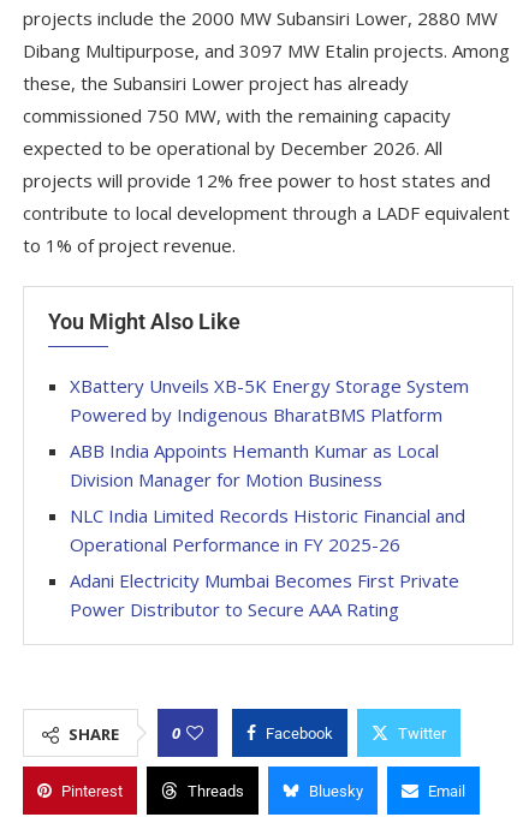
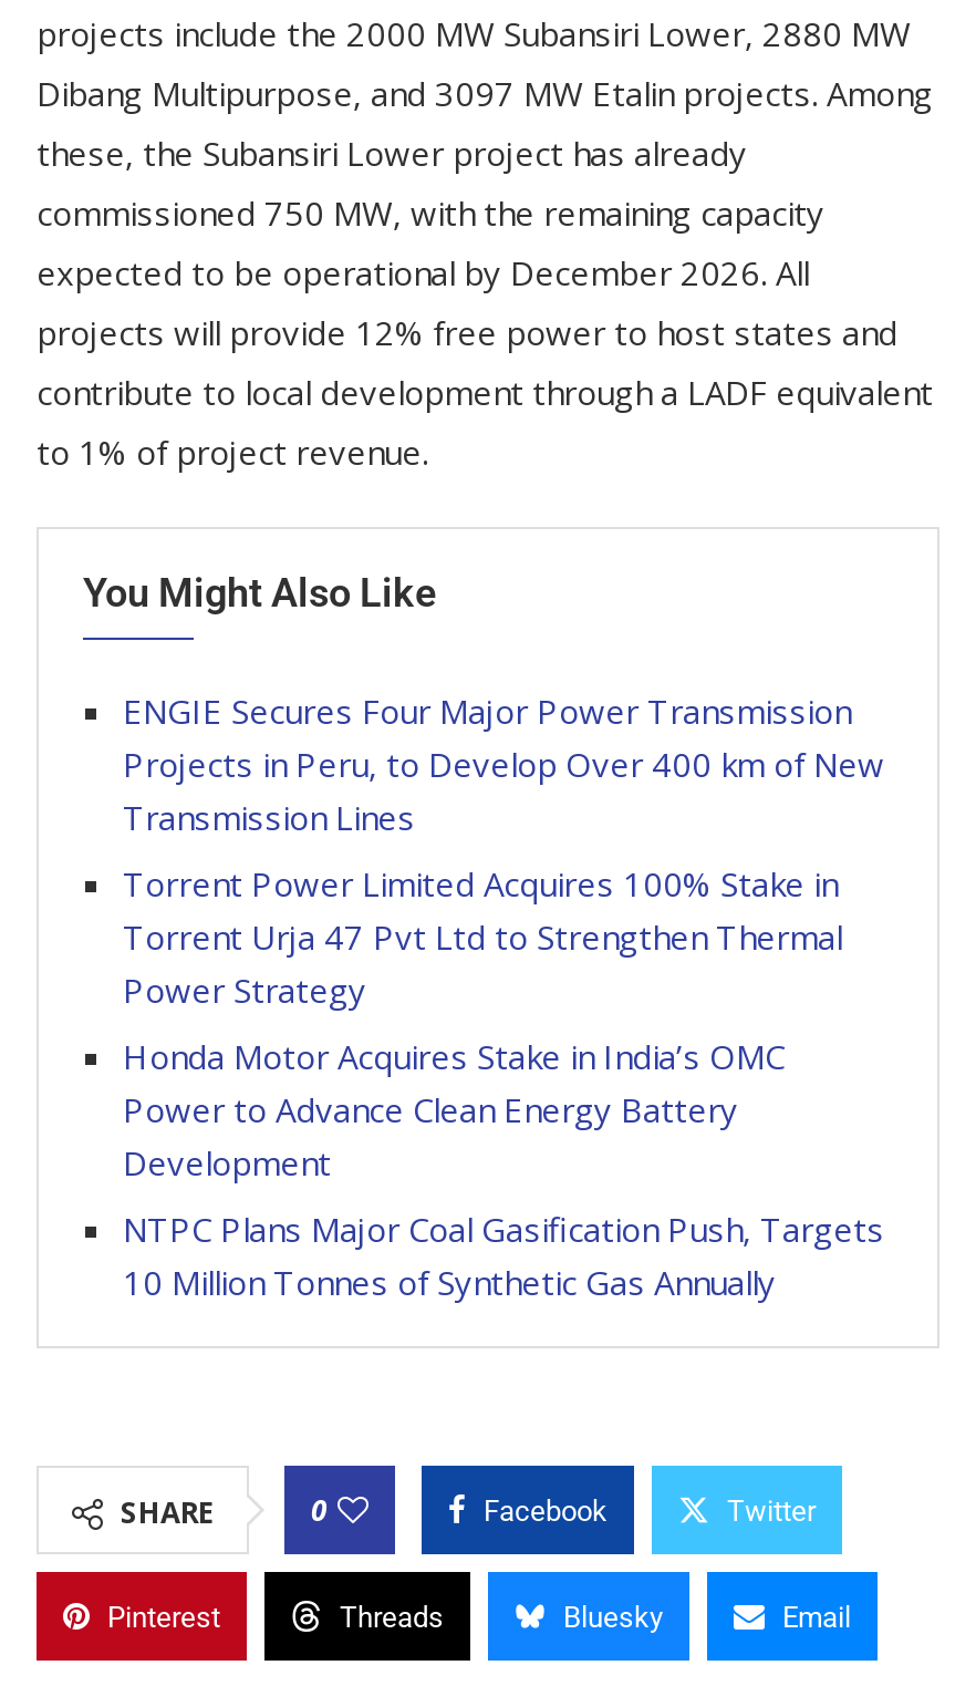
[70,374,469,427] XBattery Unveils XB-5K Energy Storage System | Powered by Indigenous BharatBMS Platform -> [123,689,884,839] ENGIE Secures Four Major Power Transmission | Projects in Peru, to Develop Over 400 km of New | Transmission Lines
[70,439,439,491] ABB India Appoints Hemanth Kumar as Local | Division Manager for Motion Business -> [123,861,842,1012] Torrent Power Limited Acquires 100% Stake in | Torrent Urja 47 Pvt Ltd to Strengthen Thermal | Power Strategy
[70,503,465,556] NLC India Limited Records Historic Financial and | Operational Performance in FY 2025-26 -> [123,1034,785,1185] Honda Motor Acquires Stake in India’s OMC | Power to Advance Clean Energy Battery | Development
[70,568,459,621] Adani Electricity Mumbai Becomes First Private | Power Distributor to Secure AAA Rating -> [123,1207,884,1304] NTPC Plans Major Coal Gasification Push, Targets | 10 Million Tonnes of Synthetic Gas Annually

